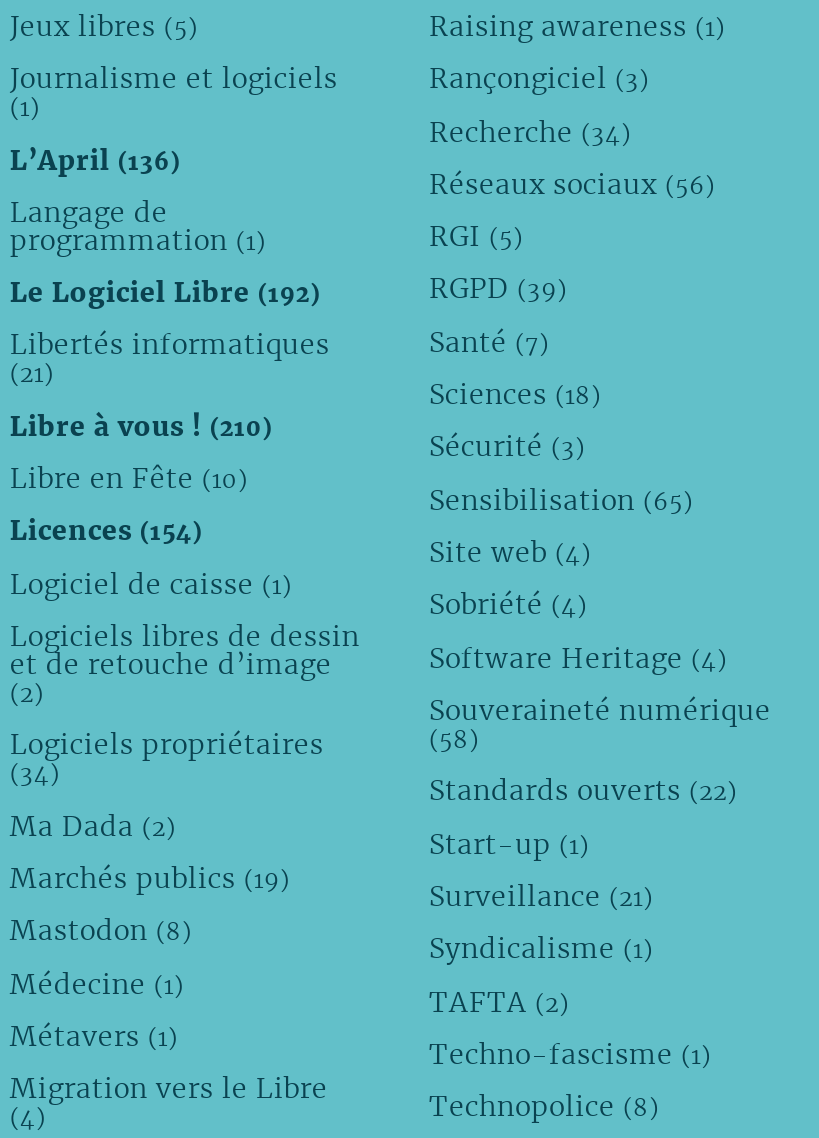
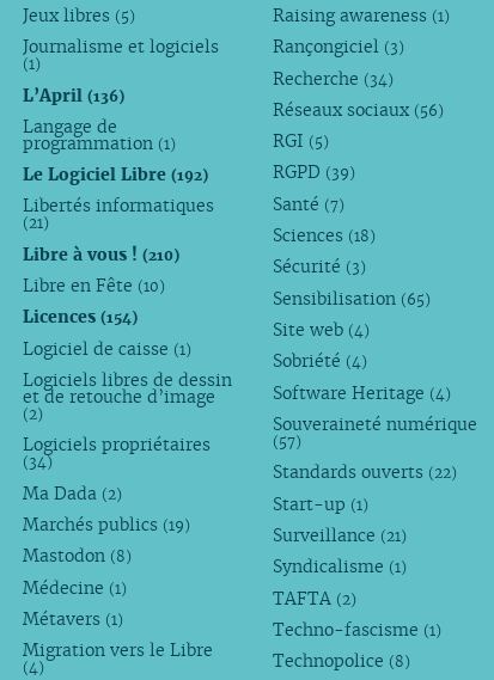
[429,724,479,754] (58) -> [273,433,302,451] (57)

